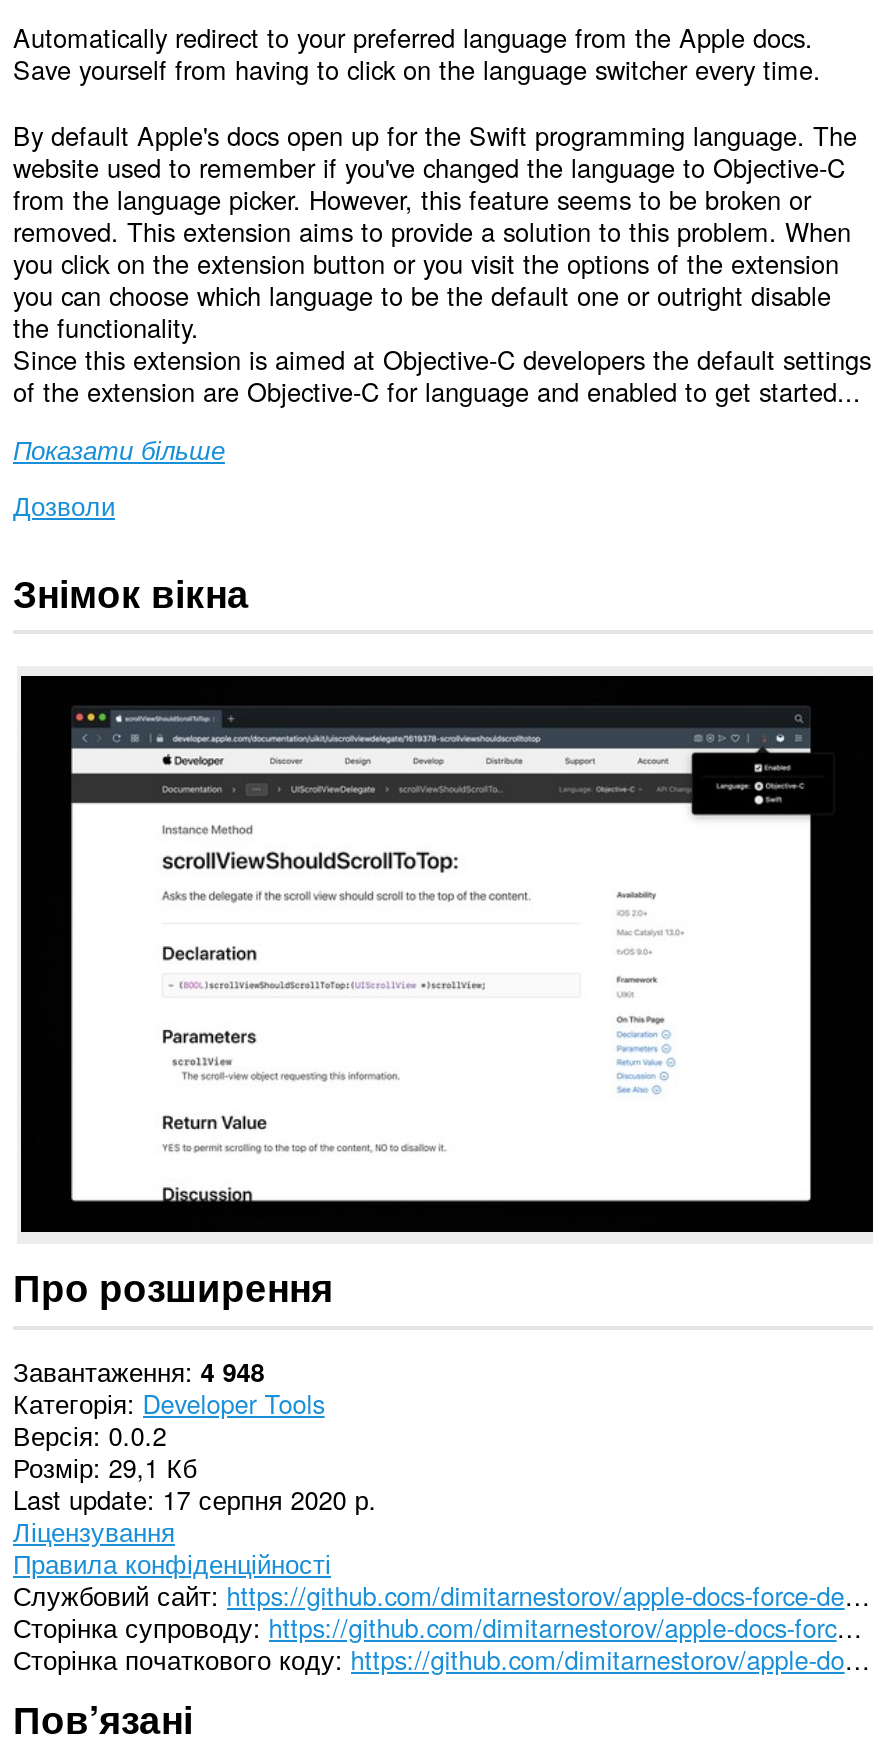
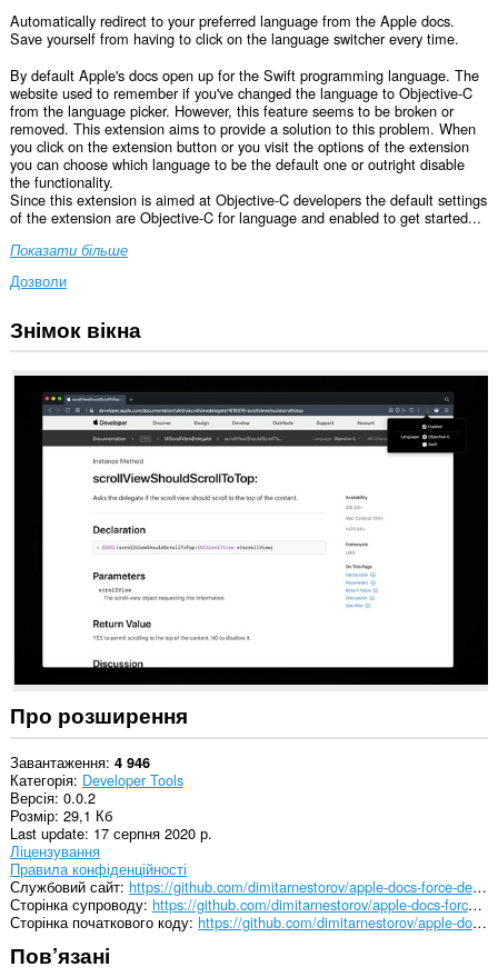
[13,1352,265,1390] Завантаження 4 948 -> [10,751,150,772] Завантаження 4 946

